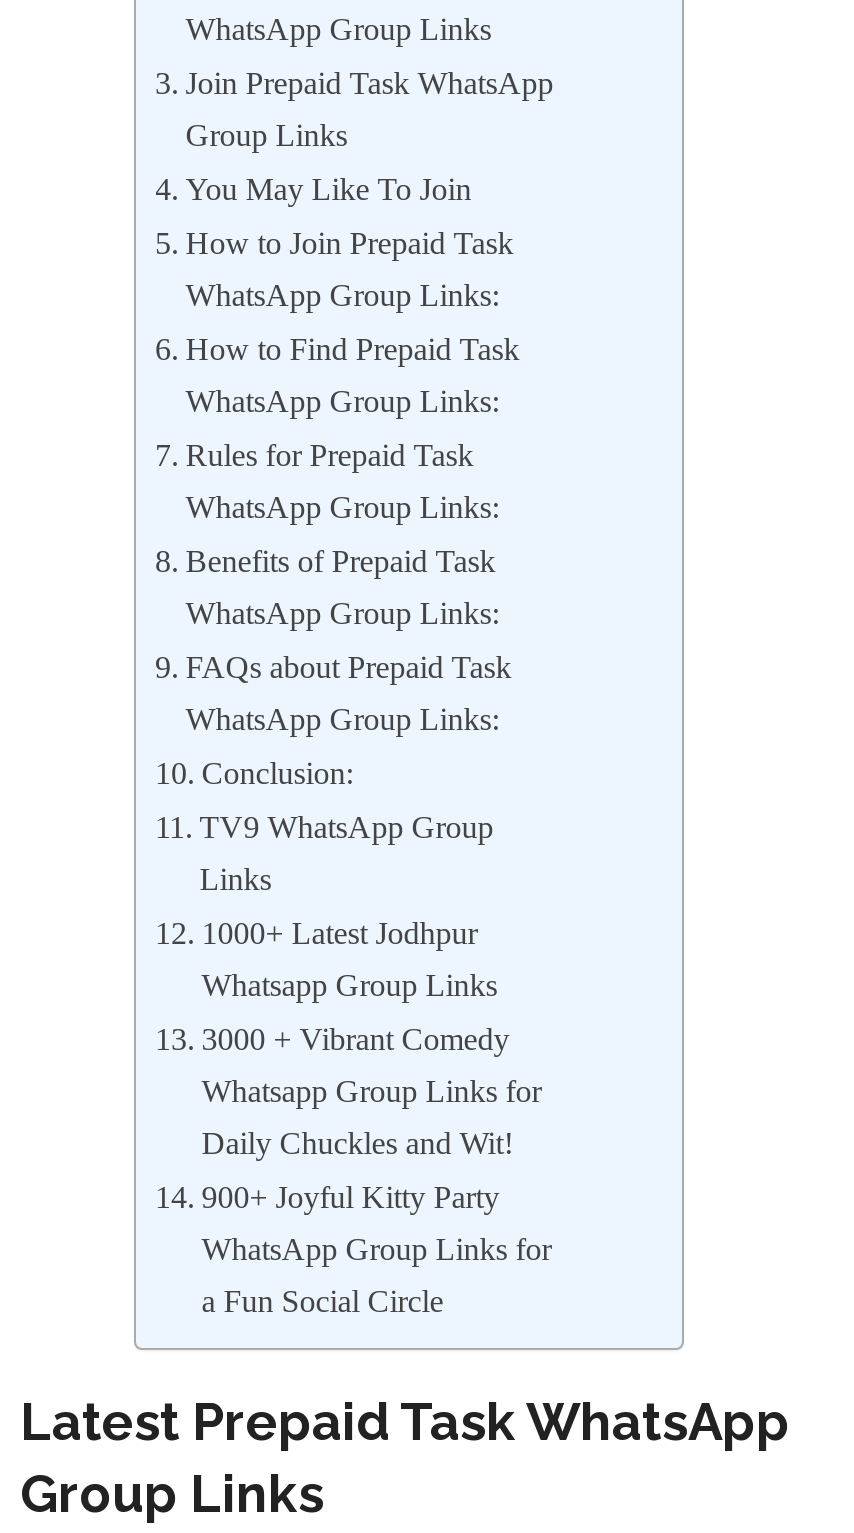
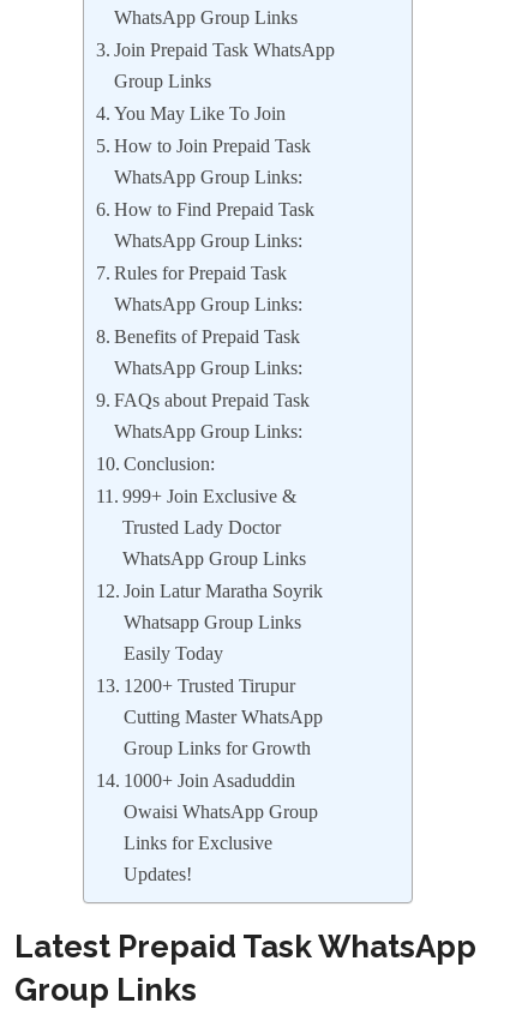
[199,810,493,898] TV9 WhatsApp Group | Links -> [122,486,306,570] 999+ Join Exclusive & | Trusted Lady Doctor | WhatsApp Group Links
[201,916,477,952] 1000+ Latest Jodhpur -> [123,581,322,602] Join Latur Maratha Soyrik
[201,1022,551,1320] 3000 + Vibrant Comedy | Whatsapp Group Links for | Daily Chuckles and Wit! | 900+ Joyful Kitty Party | WhatsApp Group Links for | a Fun Social Circle -> [123,643,322,886] Easily Today | 1200+ Trusted Tirupur | Cutting Master WhatsApp | Group Links for Growth | 1000+ Join Asaduddin | Owaisi WhatsApp Group | Links for Exclusive | Updates!

